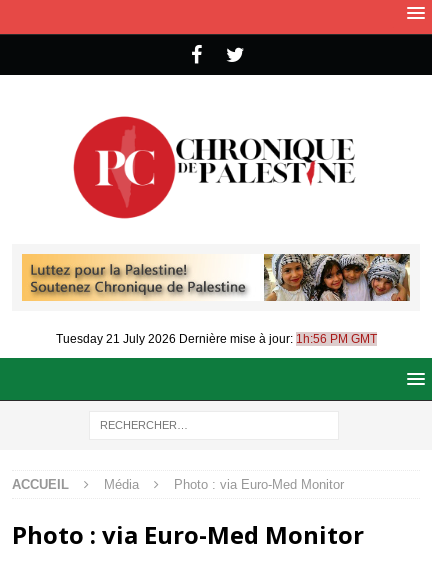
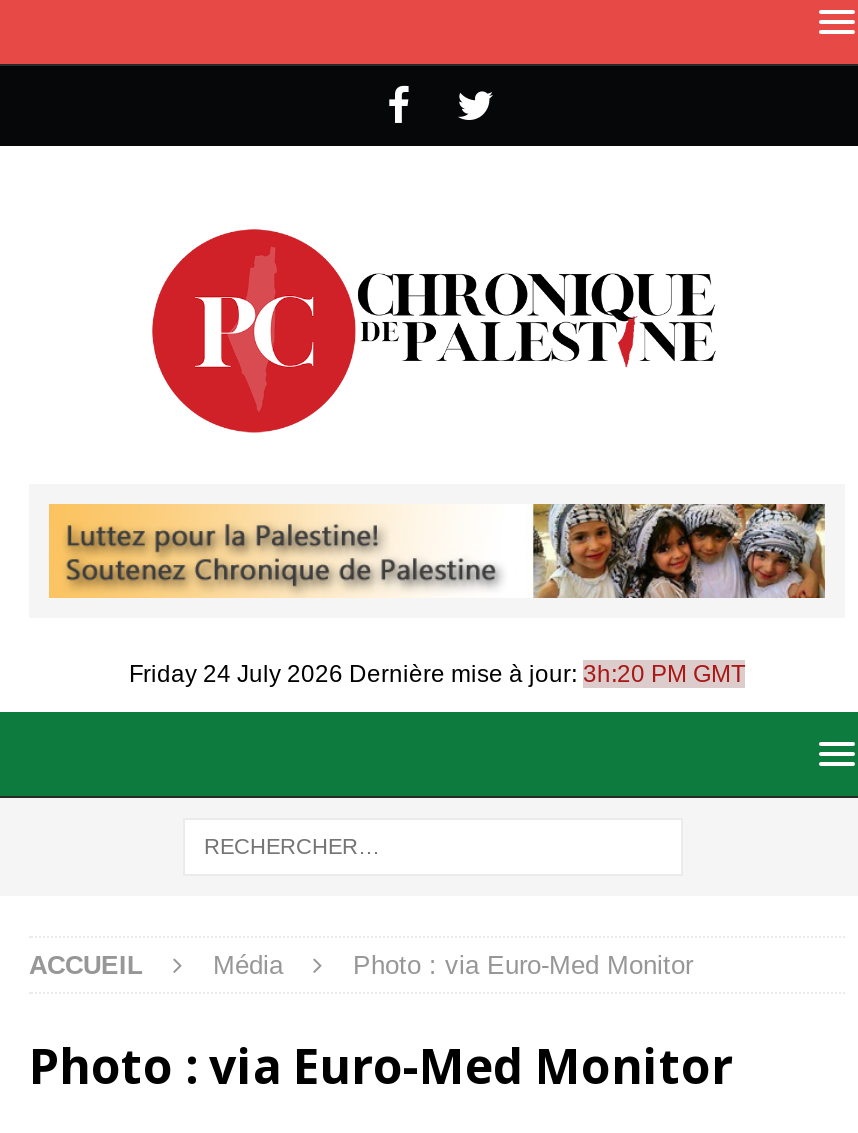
[55,332,376,346] Tuesday 21 July 2026 Dernière mise à jour: 1h:56 PM GMT -> [129,659,745,687] Friday 24 July 2026 Dernière mise à jour: 3h:20 PM GMT

